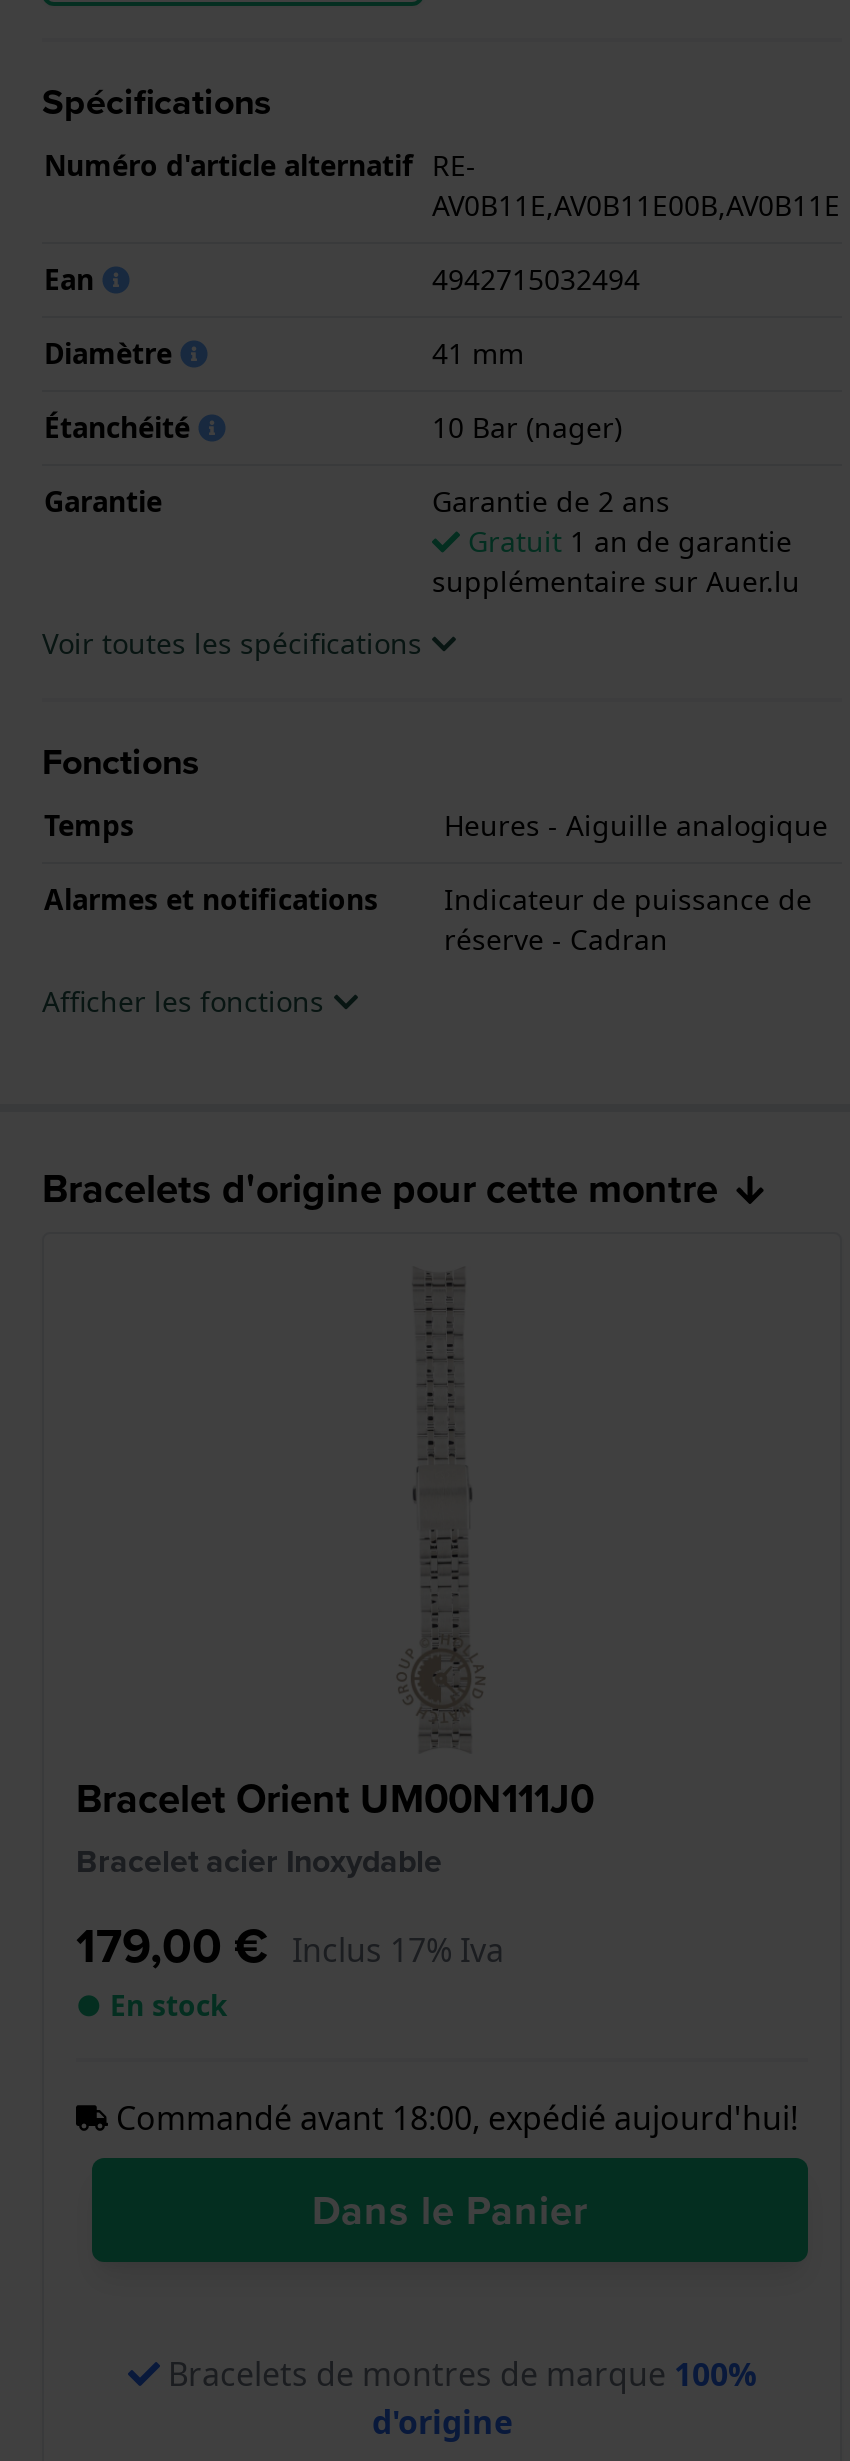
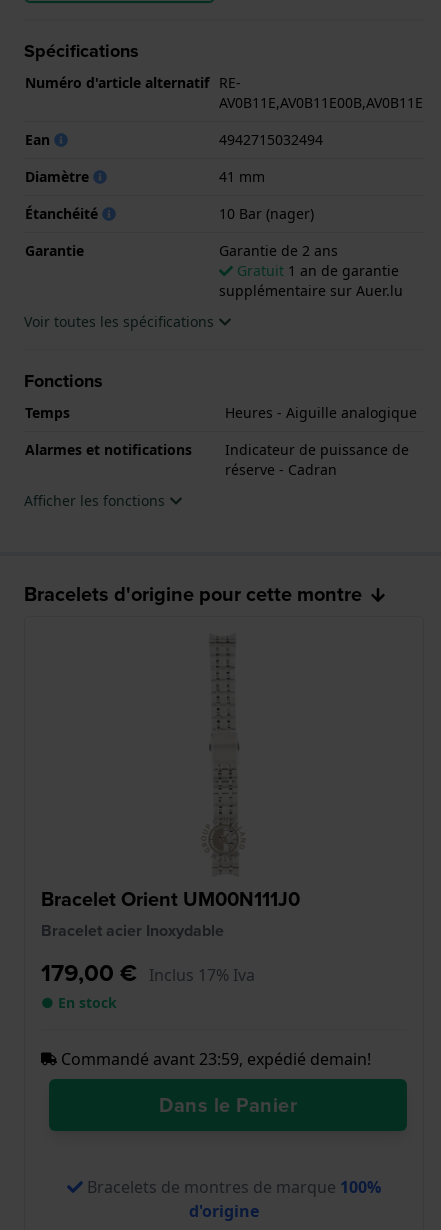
[108,2096,798,2140] Commandé avant 18:00, expédié aujourd'hui! -> [57,1048,371,1070] Commandé avant 23:59, expédié demain!

